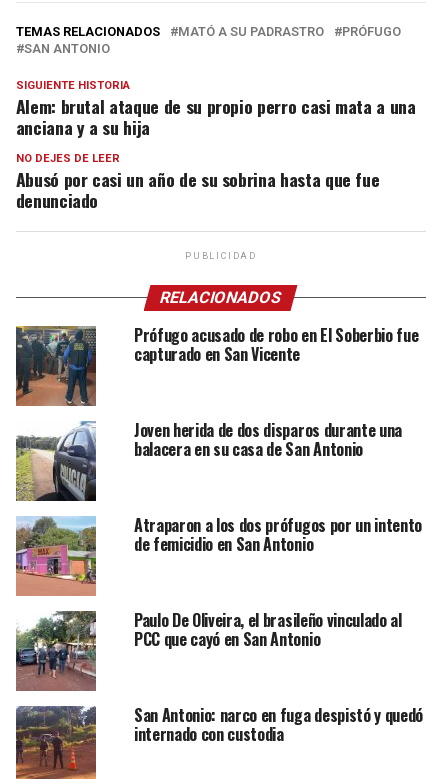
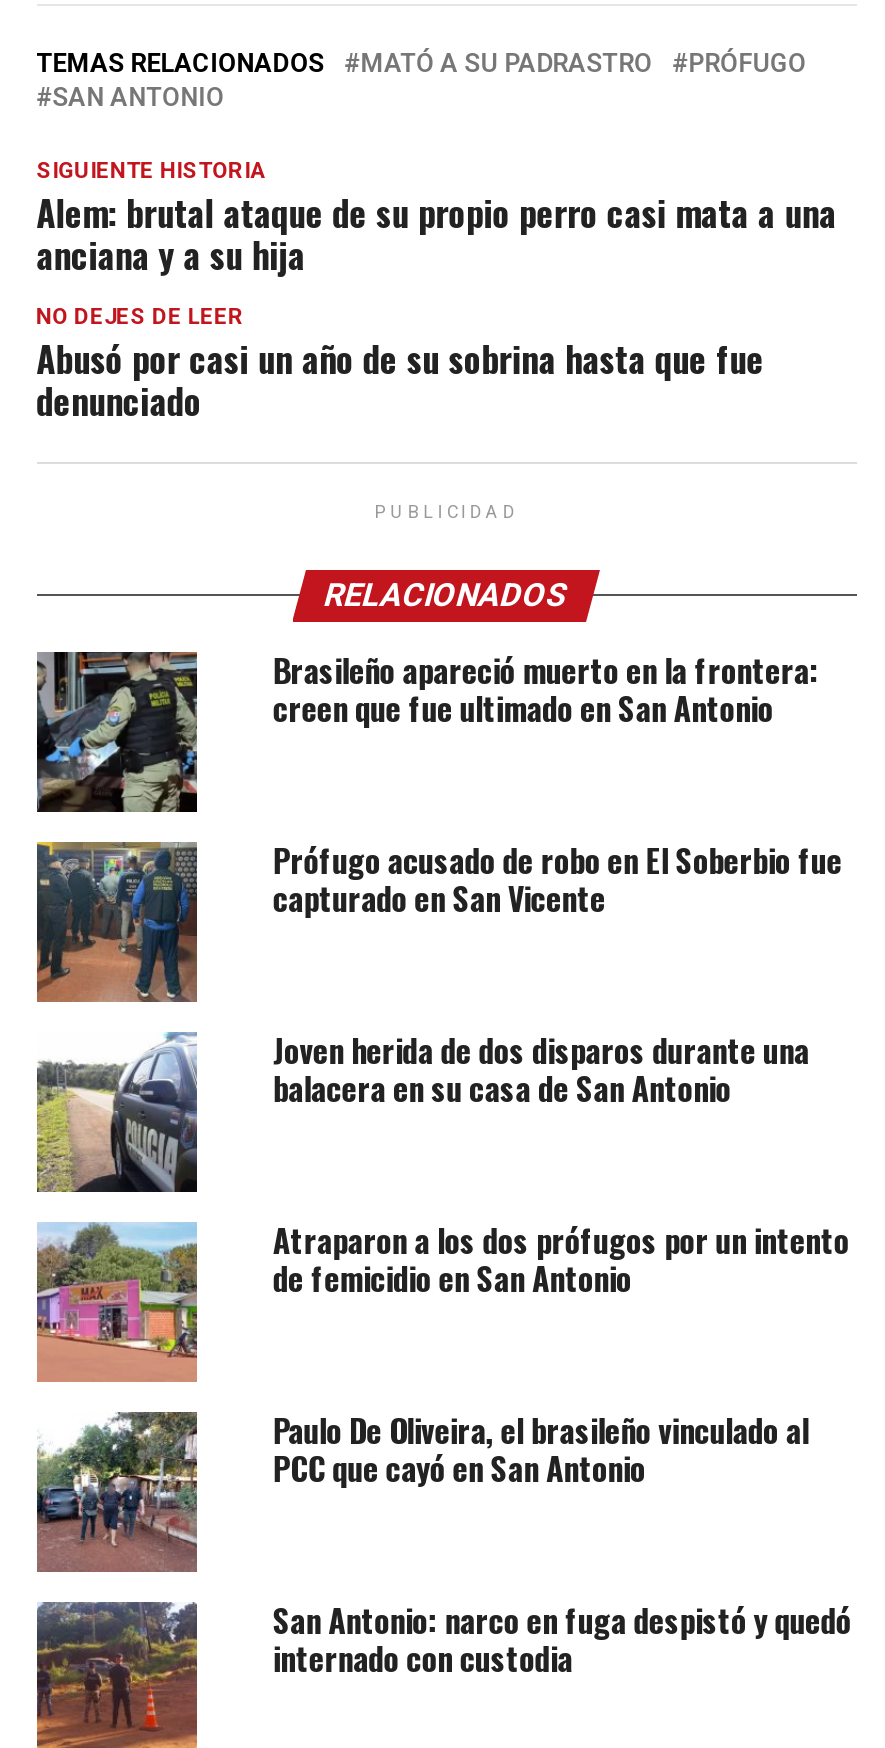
none -> [35,646,819,814] [image] | Brasileño apareció muerto en la frontera: | creen que fue ultimado en San Antonio

